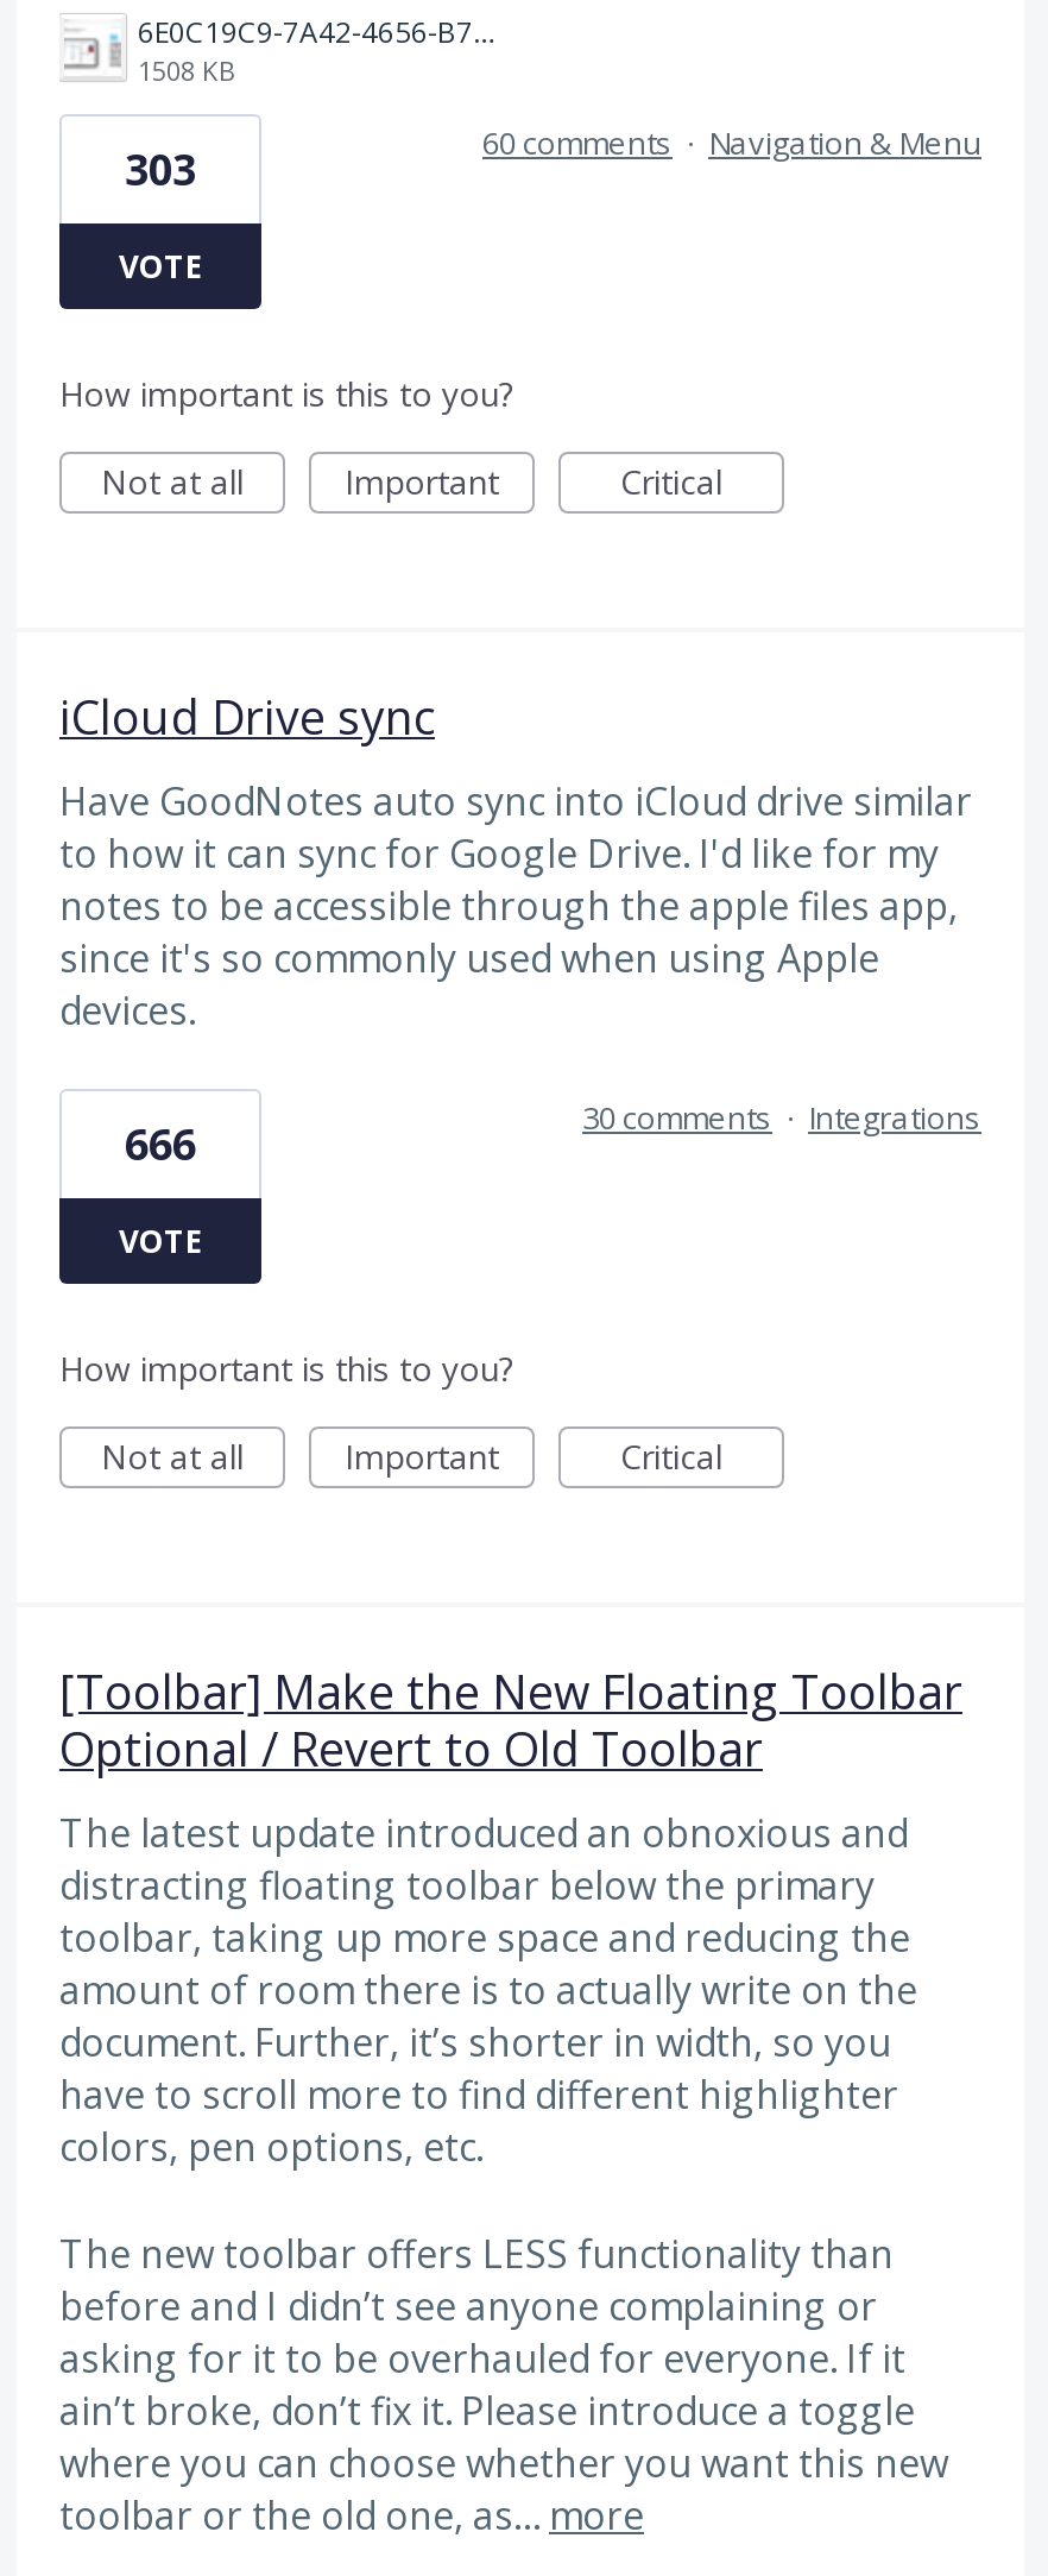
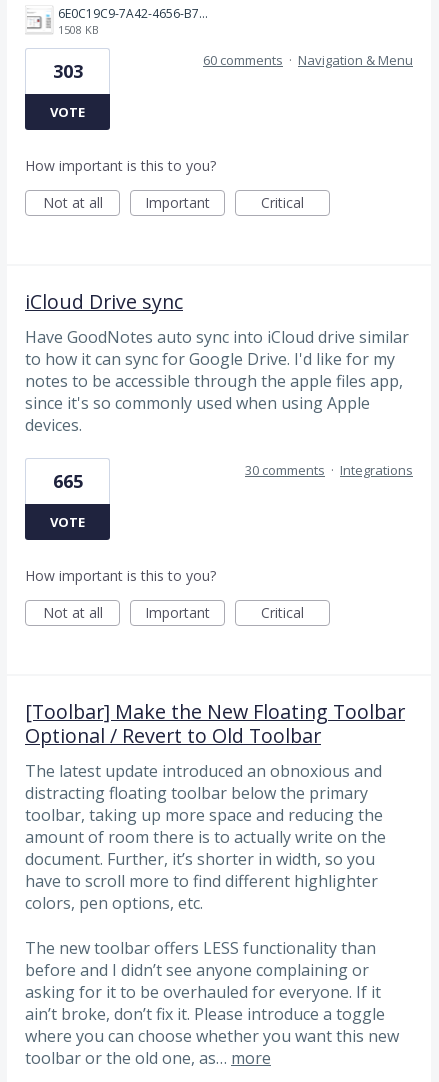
[125,1116,196,1173] 666 -> [52,469,82,493] 665

